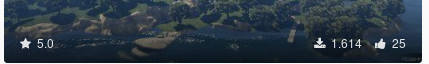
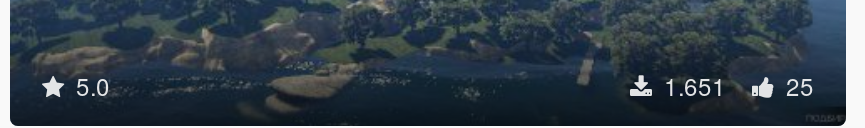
[328,34,406,51] 1.614 25 -> [658,67,814,101] 1.651 25

